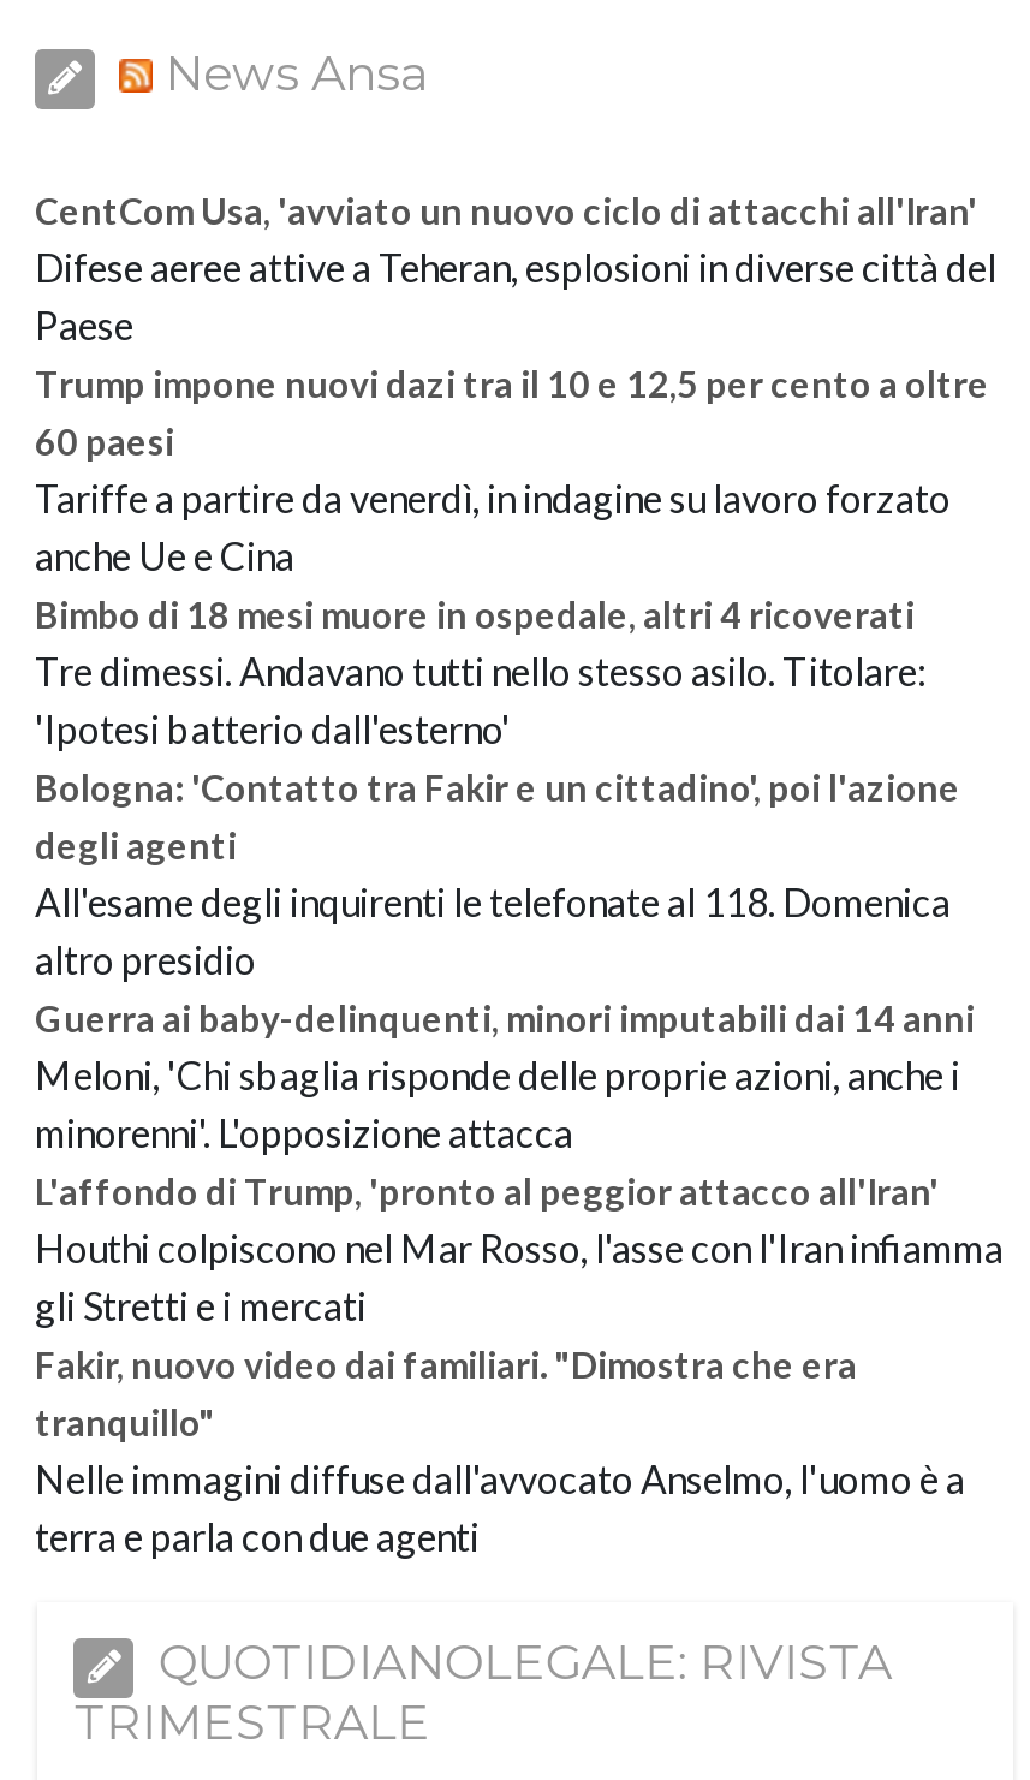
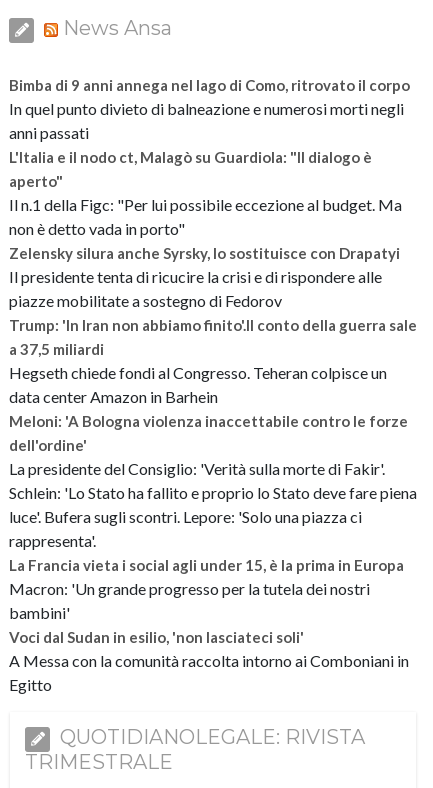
[35,187,1004,1557] CentCom Usa, 'avviato un nuovo ciclo di attacchi all'Iran' | Difese aeree attive a Teheran, esplosioni in diverse città del | Paese | Trump impone nuovi dazi tra il 10 e 12,5 per cento a oltre | 60 paesi | Tariffe a partire da venerdì, in indagine su lavoro forzato | anche Ue e Cina | Bimbo di 18 mesi muore in ospedale, altri 4 ricoverati | Tre dimessi. Andavano tutti nello stesso asilo. Titolare: | 'Ipotesi batterio dall'esterno' | Bologna: 'Contatto tra Fakir e un cittadino', poi l'azione | degli agenti | All'esame degli inquirenti le telefonate al 118. Domenica | altro presidio | Guerra ai baby-delinquenti, minori imputabili dai 14 anni | Meloni, 'Chi sbaglia risponde delle proprie azioni, anche i | minorenni'. L'opposizione attacca | L'affondo di Trump, 'pronto al peggior attacco all'Iran' | Houthi colpiscono nel Mar Rosso, l'asse con l'Iran infiamma | gli Stretti e i mercati | Fakir, nuovo video dai familiari. "Dimostra che era | tranquillo" | Nelle immagini diffuse dall'avvocato Anselmo, l'uomo è a | terra e parla con due agenti -> [9,76,417,694] Bimba di 9 anni annega nel lago di Como, ritrovato il corpo | In quel punto divieto di balneazione e numerosi morti negli | anni passati | L'Italia e il nodo ct, Malagò su Guardiola: "Il dialogo è | aperto" | Il n.1 della Figc: "Per lui possibile eccezione al budget. Ma | non è detto vada in porto" | Zelensky silura anche Syrsky, lo sostituisce con Drapatyi | Il presidente tenta di ricucire la crisi e di rispondere alle | piazze mobilitate a sostegno di Fedorov | Trump: 'In Iran non abbiamo finito'.Il conto della guerra sale | a 37,5 miliardi | Hegseth chiede fondi al Congresso. Teheran colpisce un | data center Amazon in Barhein | Meloni: 'A Bologna violenza inaccettabile contro le forze | dell'ordine' | La presidente del Consiglio: 'Verità sulla morte di Fakir'. | Schlein: 'Lo Stato ha fallito e proprio lo Stato deve fare piena | luce'. Bufera sugli scontri. Lepore: 'Solo una piazza ci | rappresenta'. | La Francia vieta i social agli under 15, è la prima in Europa | Macron: 'Un grande progresso per la tutela dei nostri | bambini' | Voci dal Sudan in esilio, 'non lasciateci soli' | A Messa con la comunità raccolta intorno ai Comboniani in | Egitto

